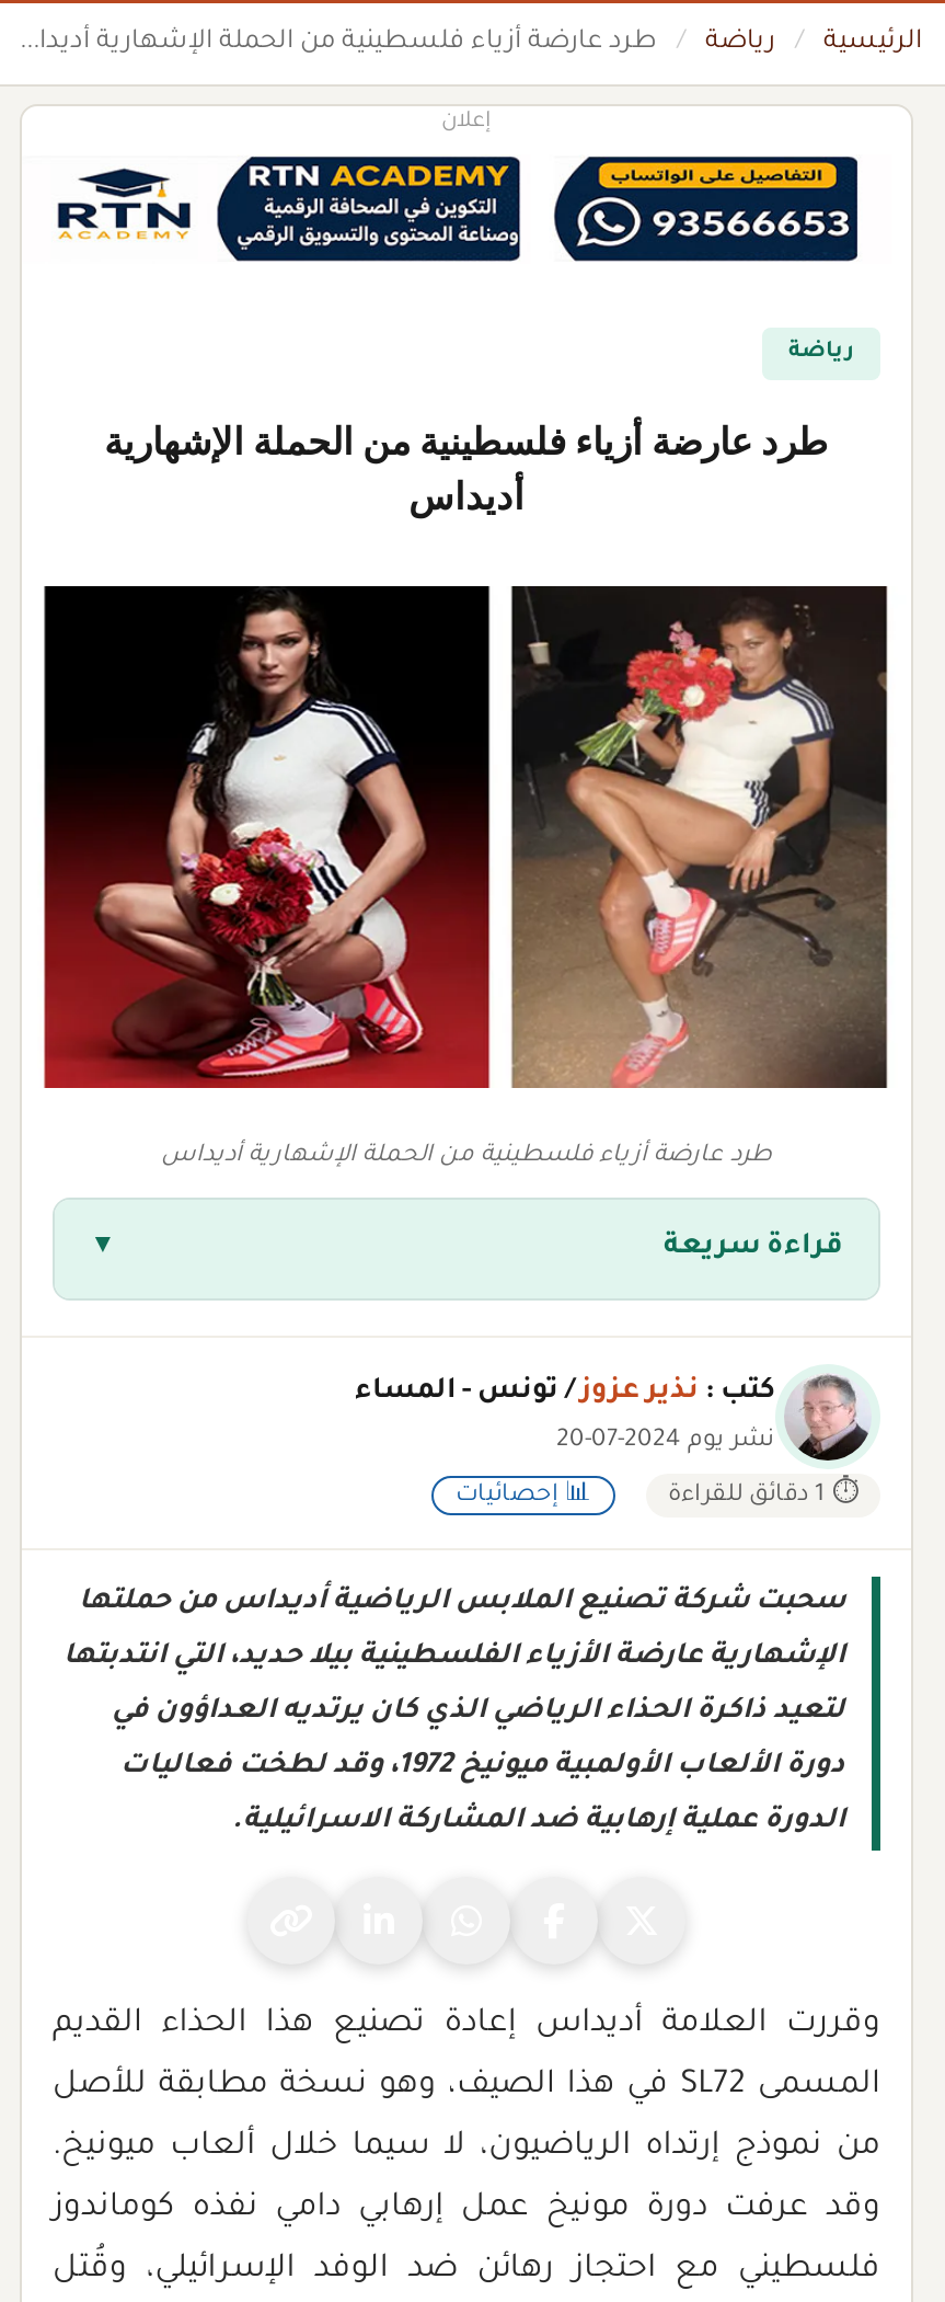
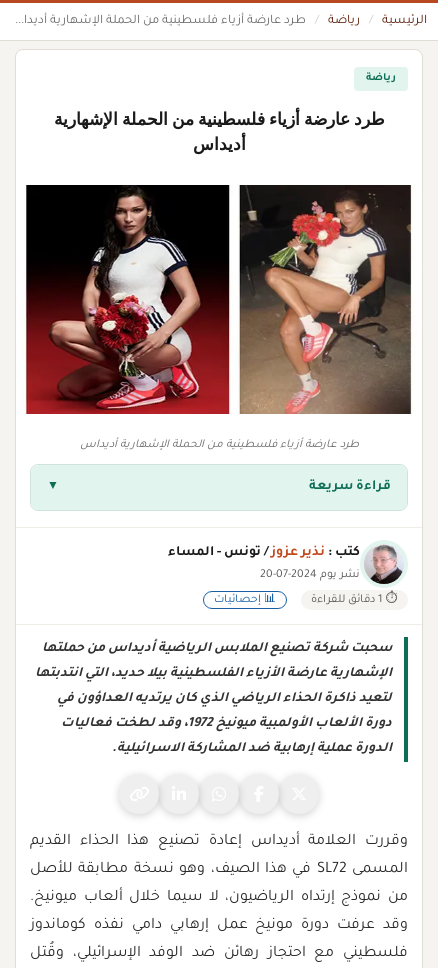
[441,111,492,135] إعلان -> none
[55,165,193,240] [image] -> none
[215,154,523,264] [image] -> none
[552,154,861,264] [image] -> none

